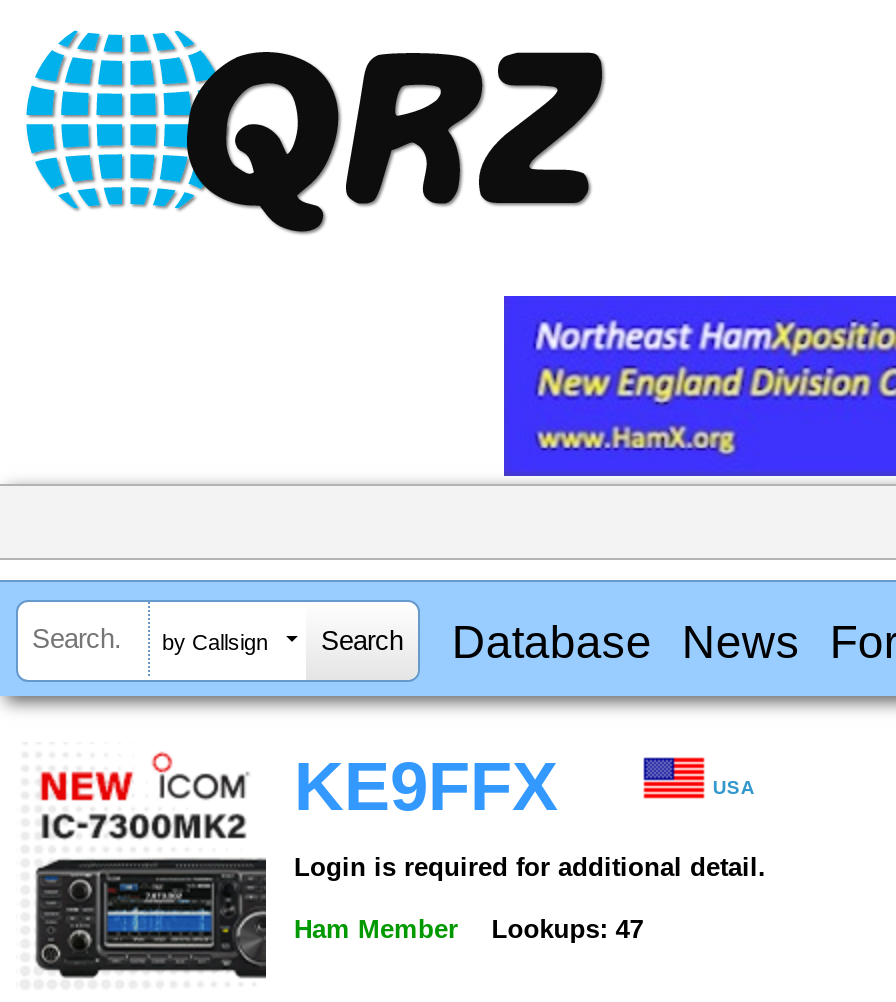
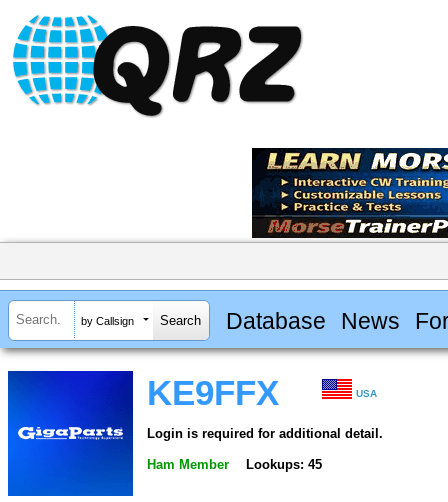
[502,294,890,478] [image] -> [251,147,445,239] [image]
[16,742,644,992] [image] | Ham Member Lookups: 47 -> [7,370,322,497] [image] | Ham Member Lookups: 45

